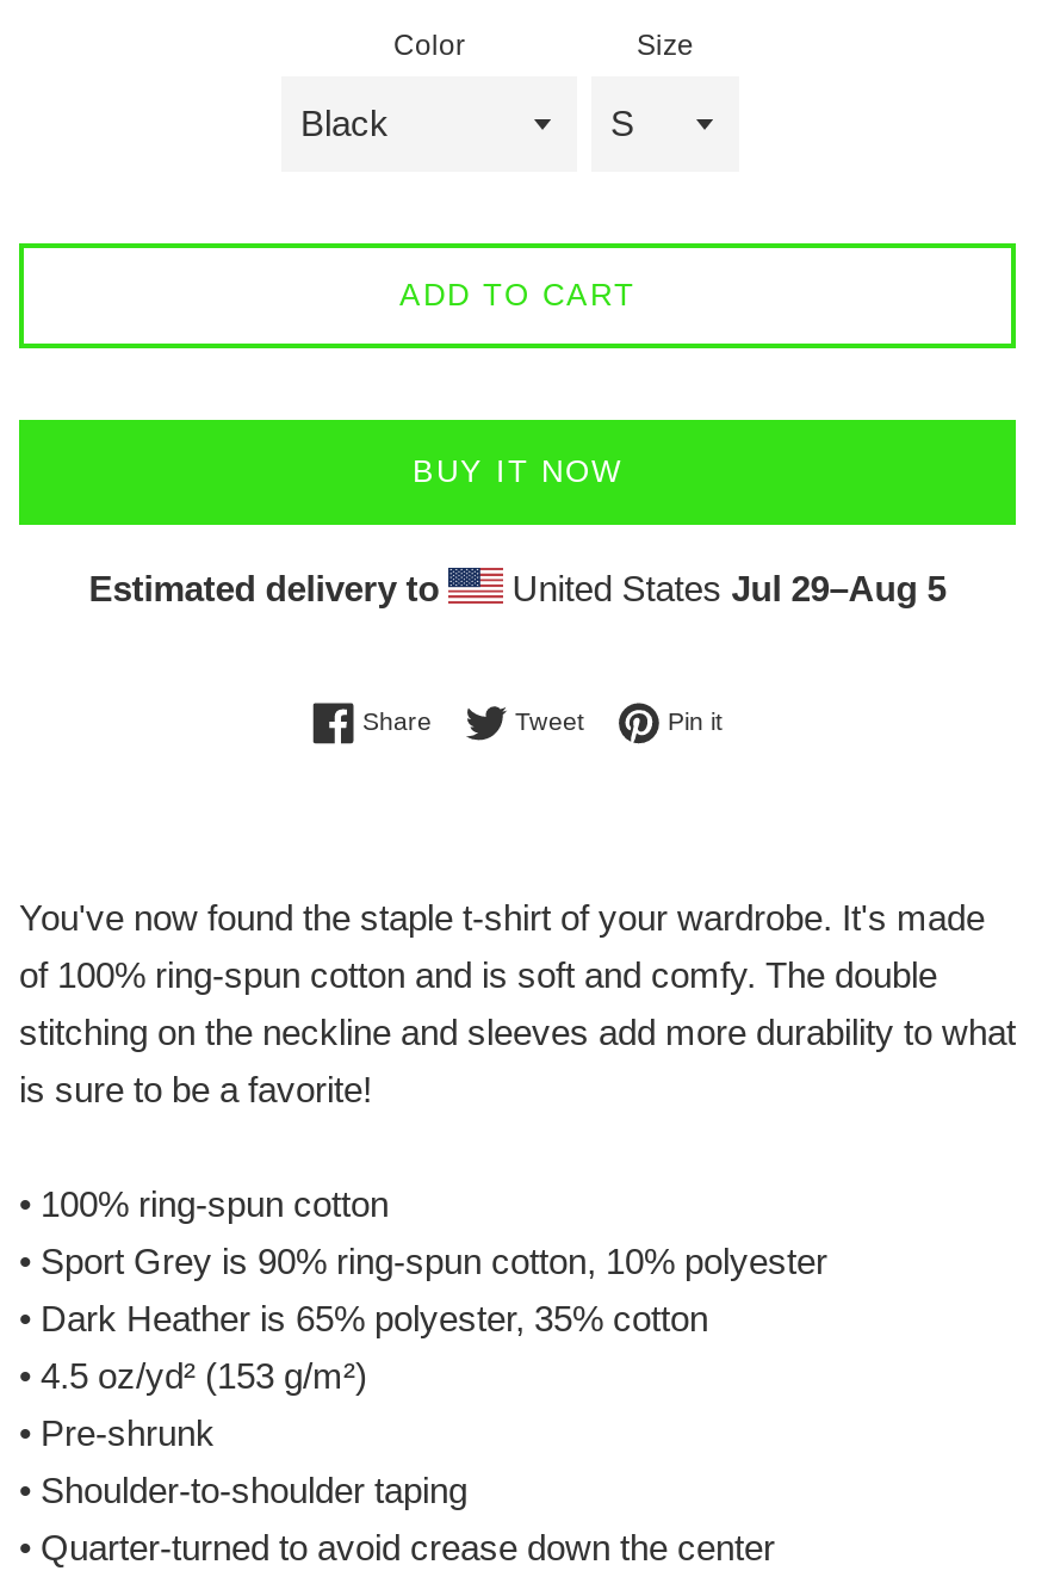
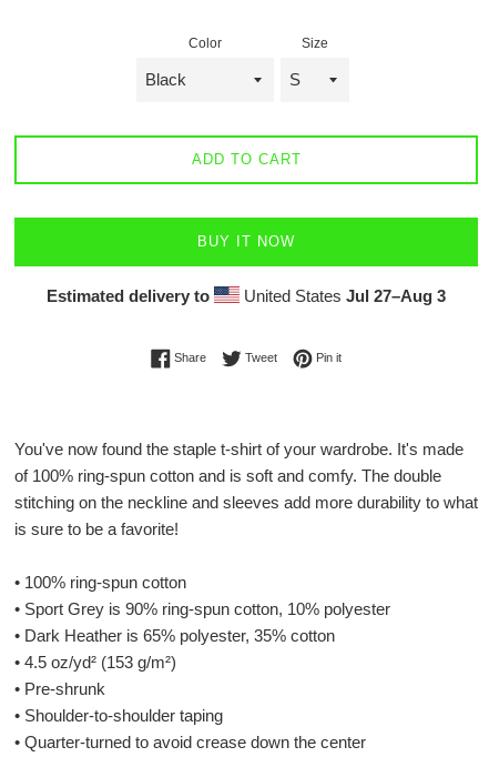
[503,567,946,607] United States Jul 29–Aug 5 -> [239,286,446,305] United States Jul 27–Aug 3

